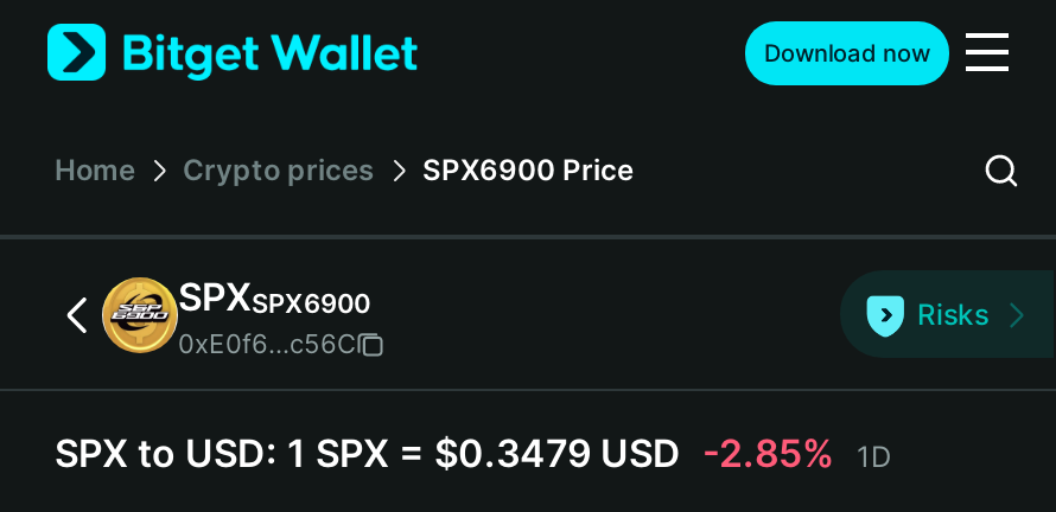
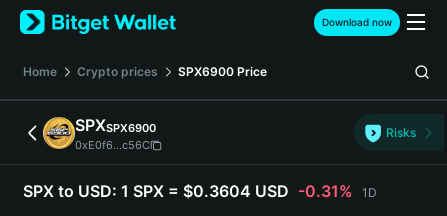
[55,429,892,476] SPX to USD: 1 SPX = $0.3479 USD -2.85% 1D -> [23,181,377,201] SPX to USD: 1 SPX = $0.3604 USD -0.31% 1D

